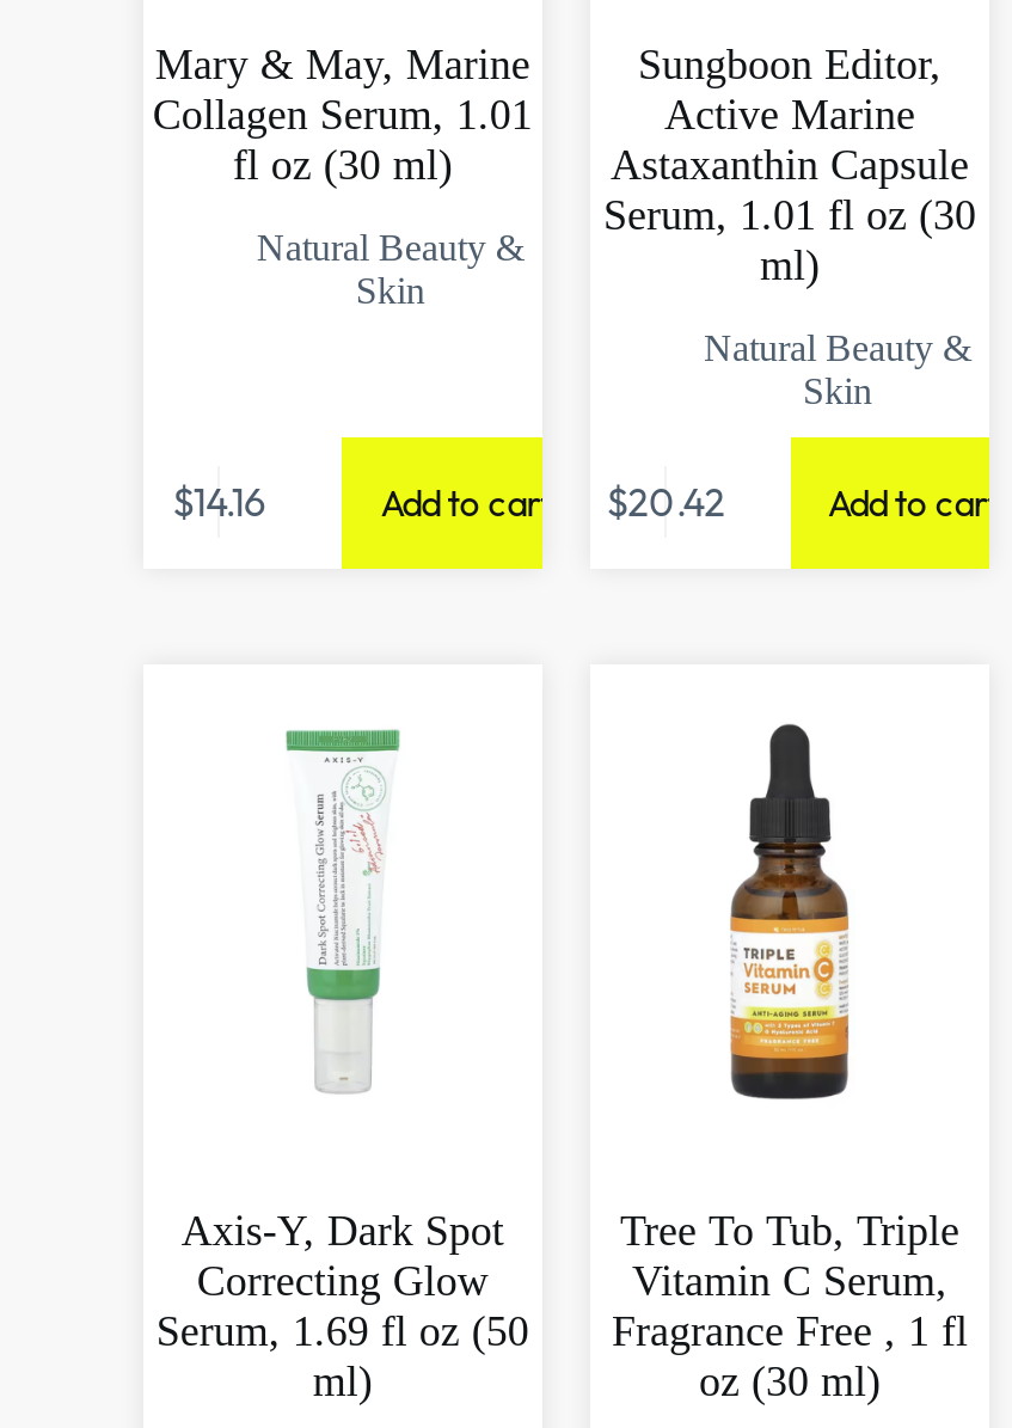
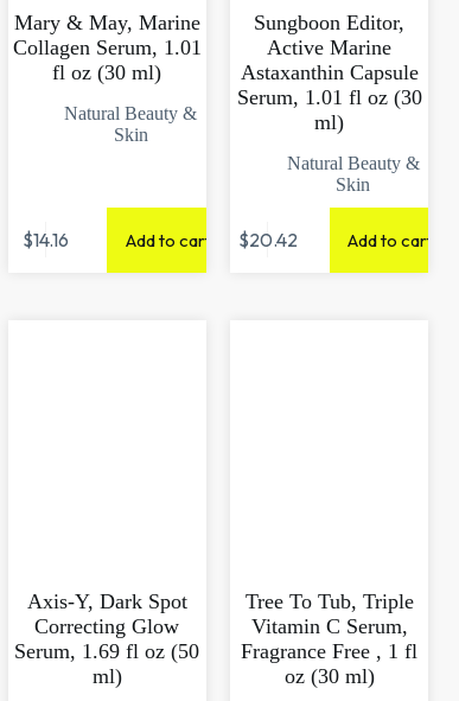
[284,729,401,1095] [image] -> none
[729,722,851,1102] [image] -> none

